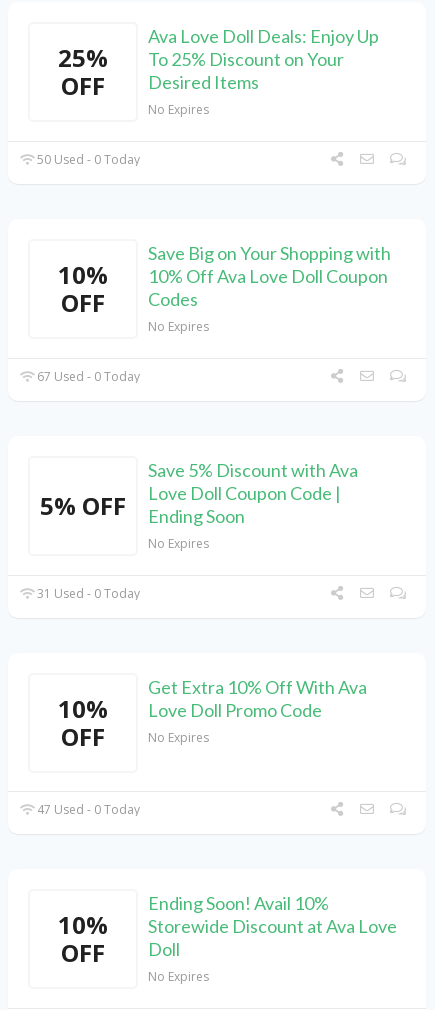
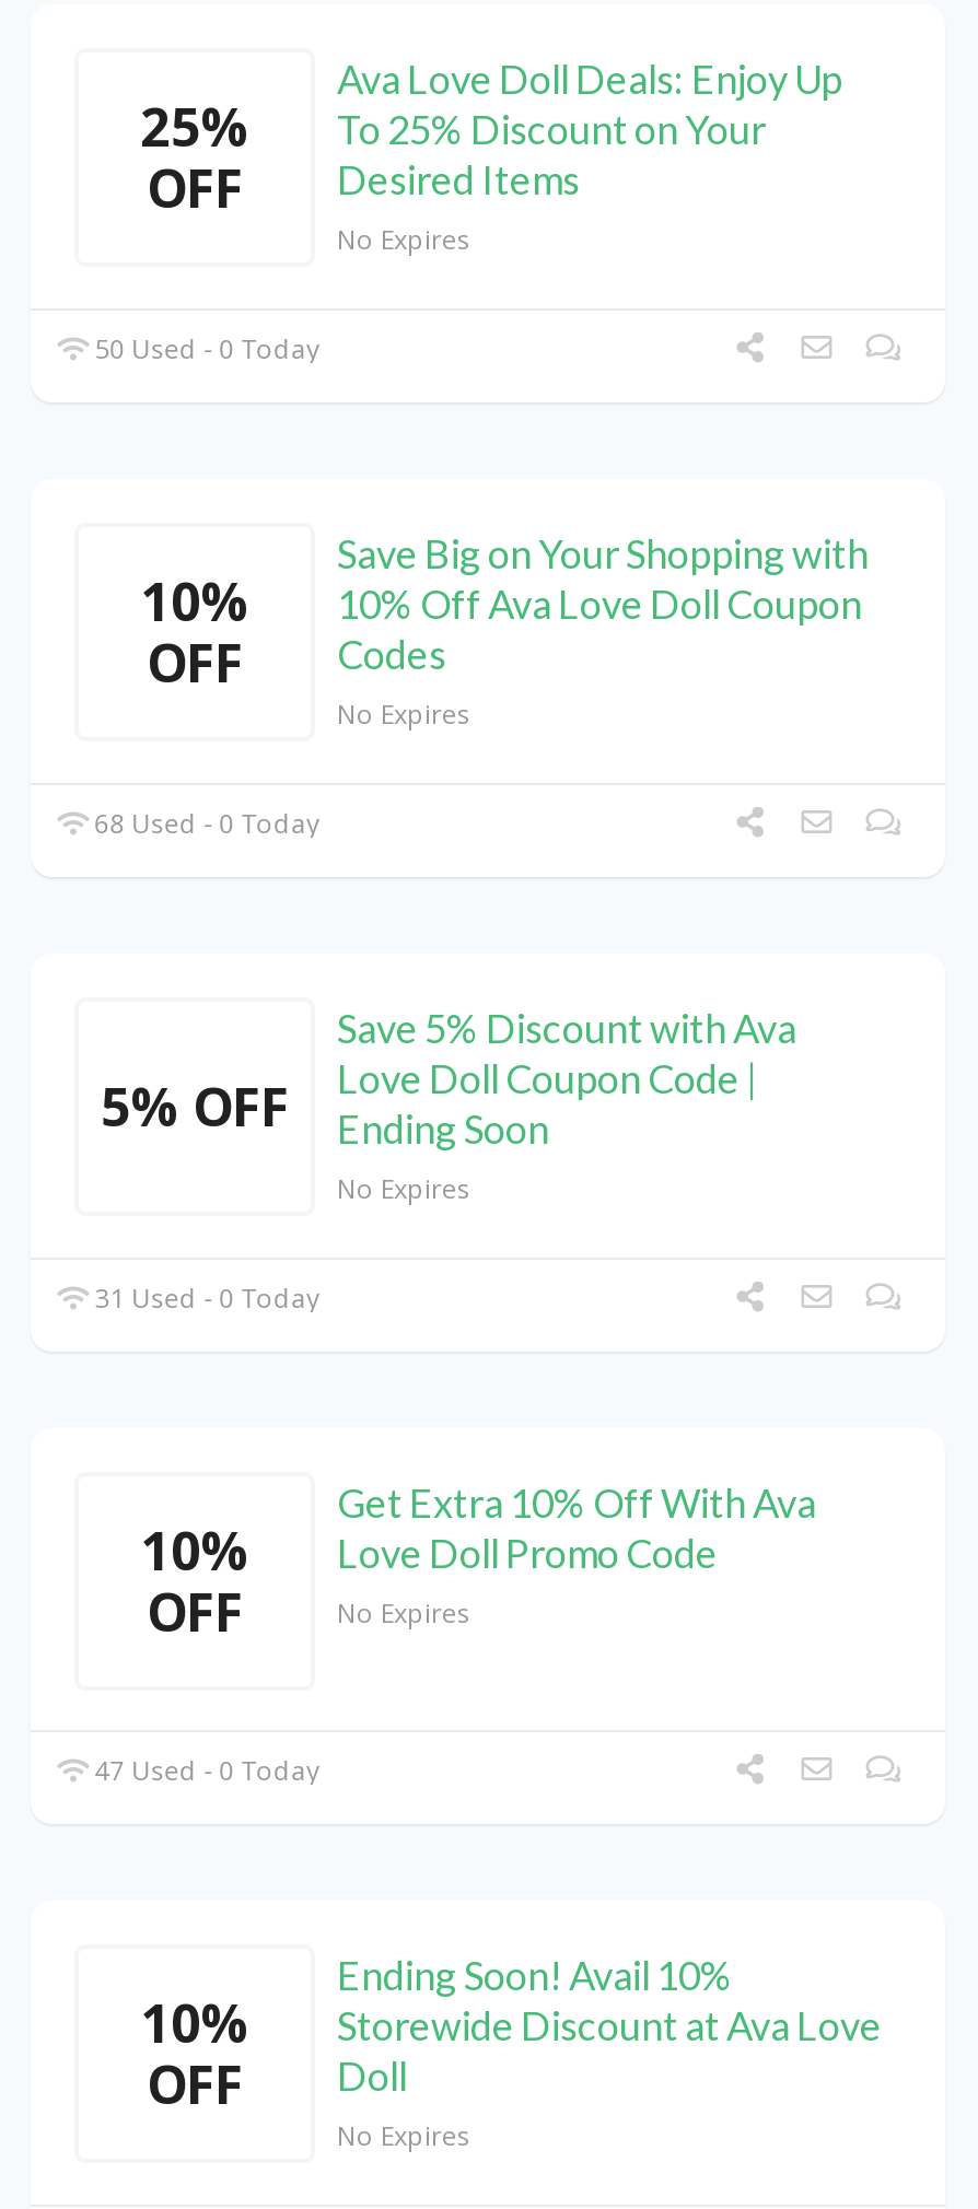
[34,368,140,385] 67 Used - 0 Today -> [88,805,320,842] 68 Used - 0 Today

